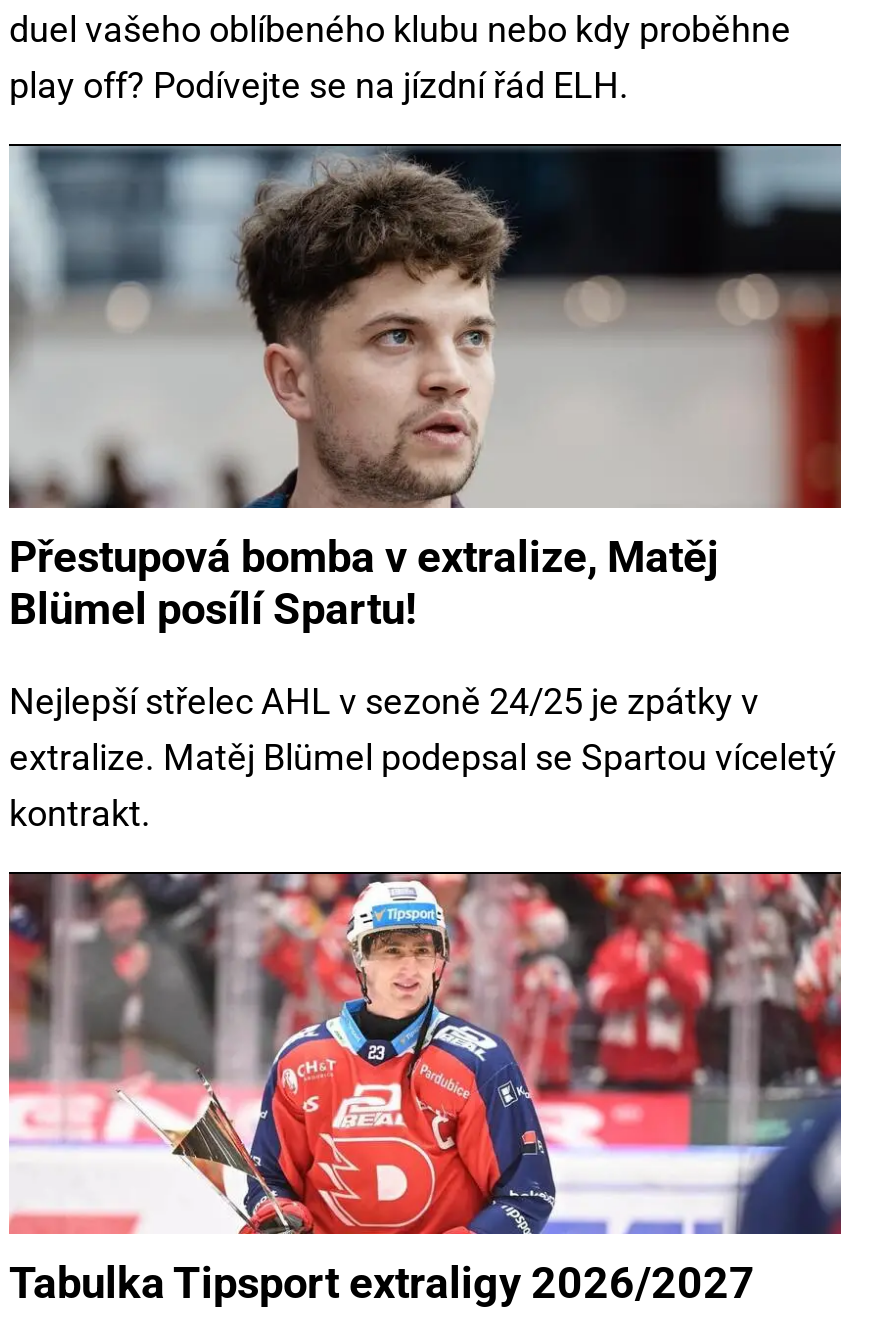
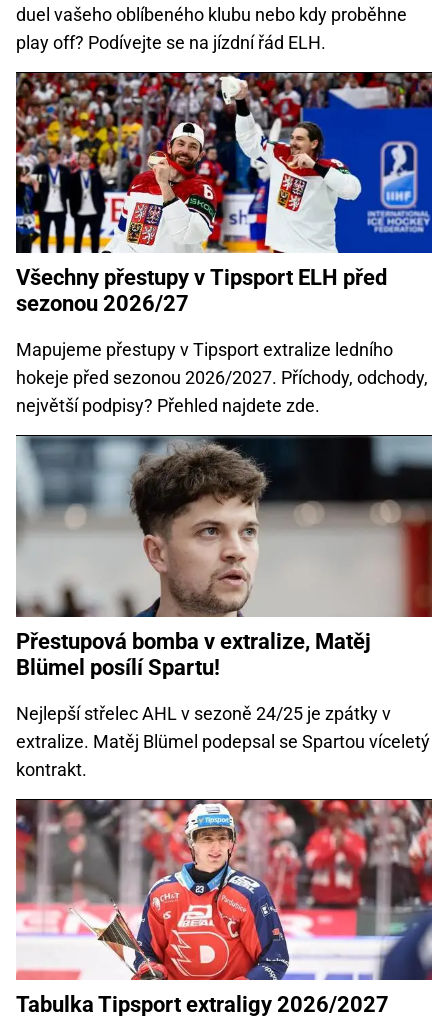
none -> [15,72,433,416] [image] | Všechny přestupy v Tipsport ELH před | sezonou 2026/27 | Mapujeme přestupy v Tipsport extralize ledního | hokeje před sezonou 2026/2027. Příchody, odchody, | největší podpisy? Přehled najdete zde.

